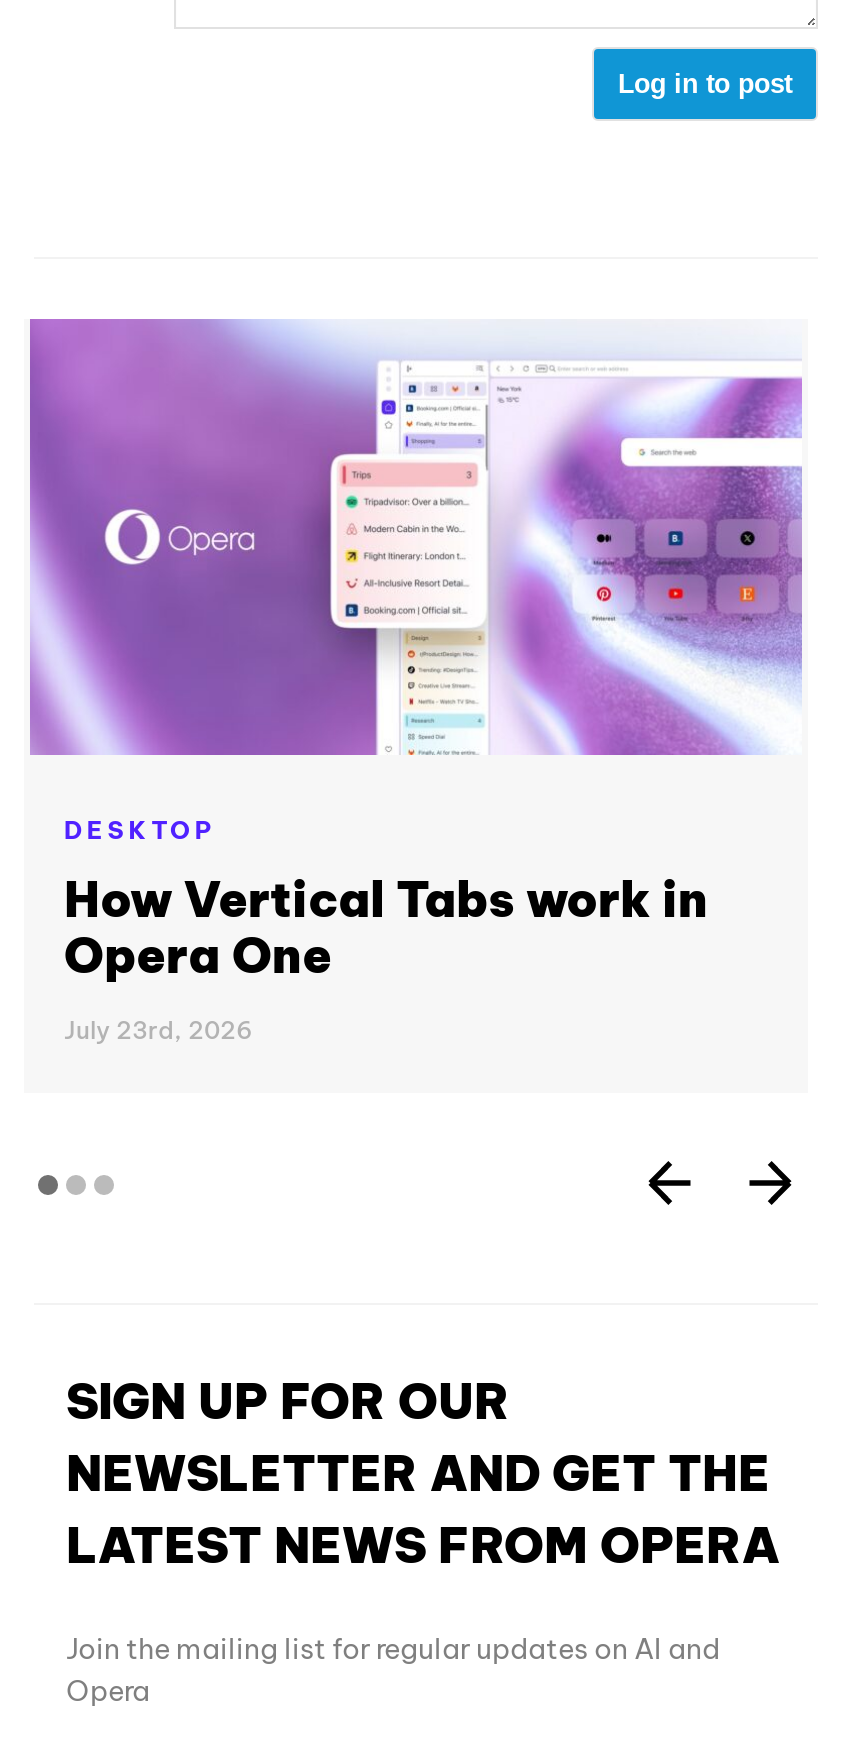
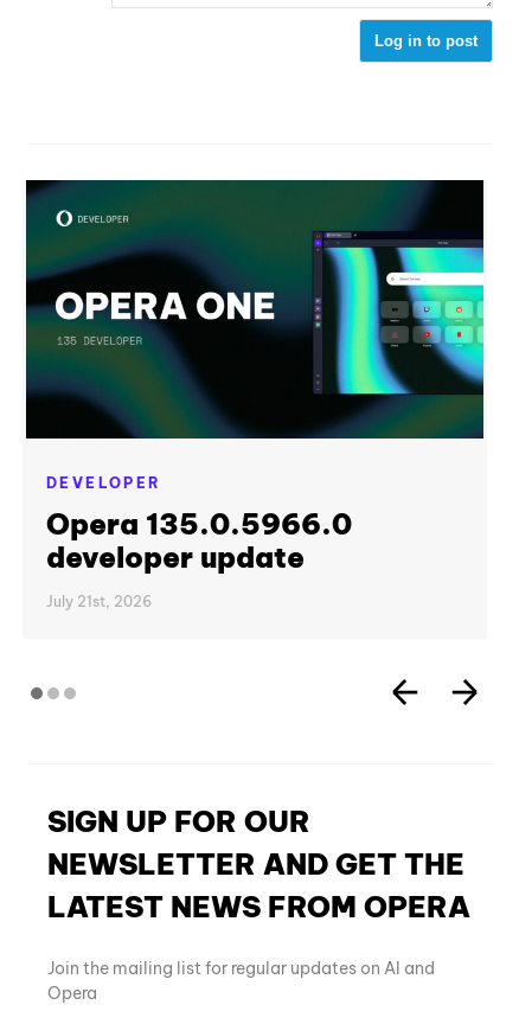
[28,317,804,985] [image] | DESKTOP | How Vertical Tabs work in | Opera One -> [25,179,485,575] [image] | DEVELOPER | Opera 135.0.5966.0 | developer update
[64,1014,252,1044] July 23rd, 2026 -> [46,592,152,610] July 21st, 2026

